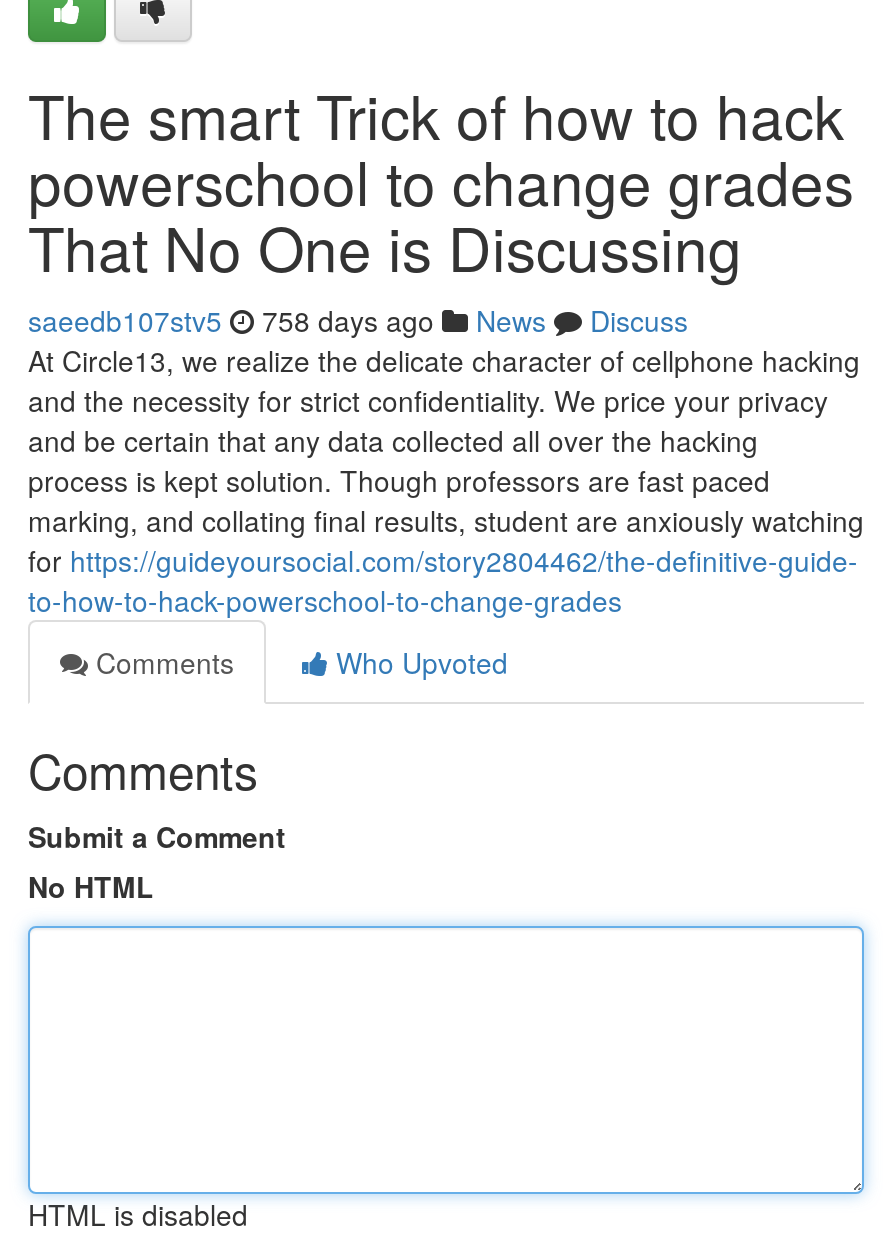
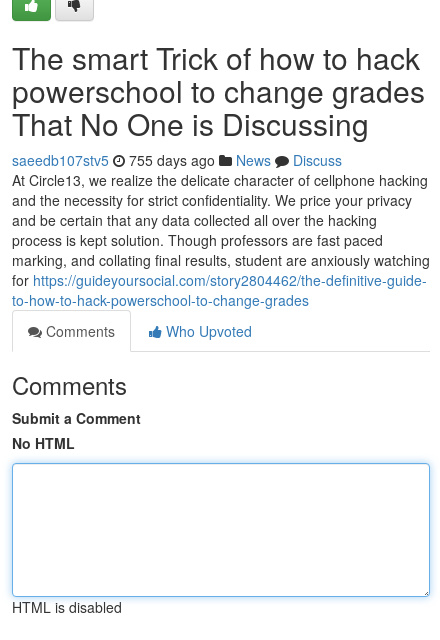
[28,300,688,340] saeedb107stv5 758 days ago News Discuss -> [12,150,342,170] saeedb107stv5 755 days ago News Discuss

